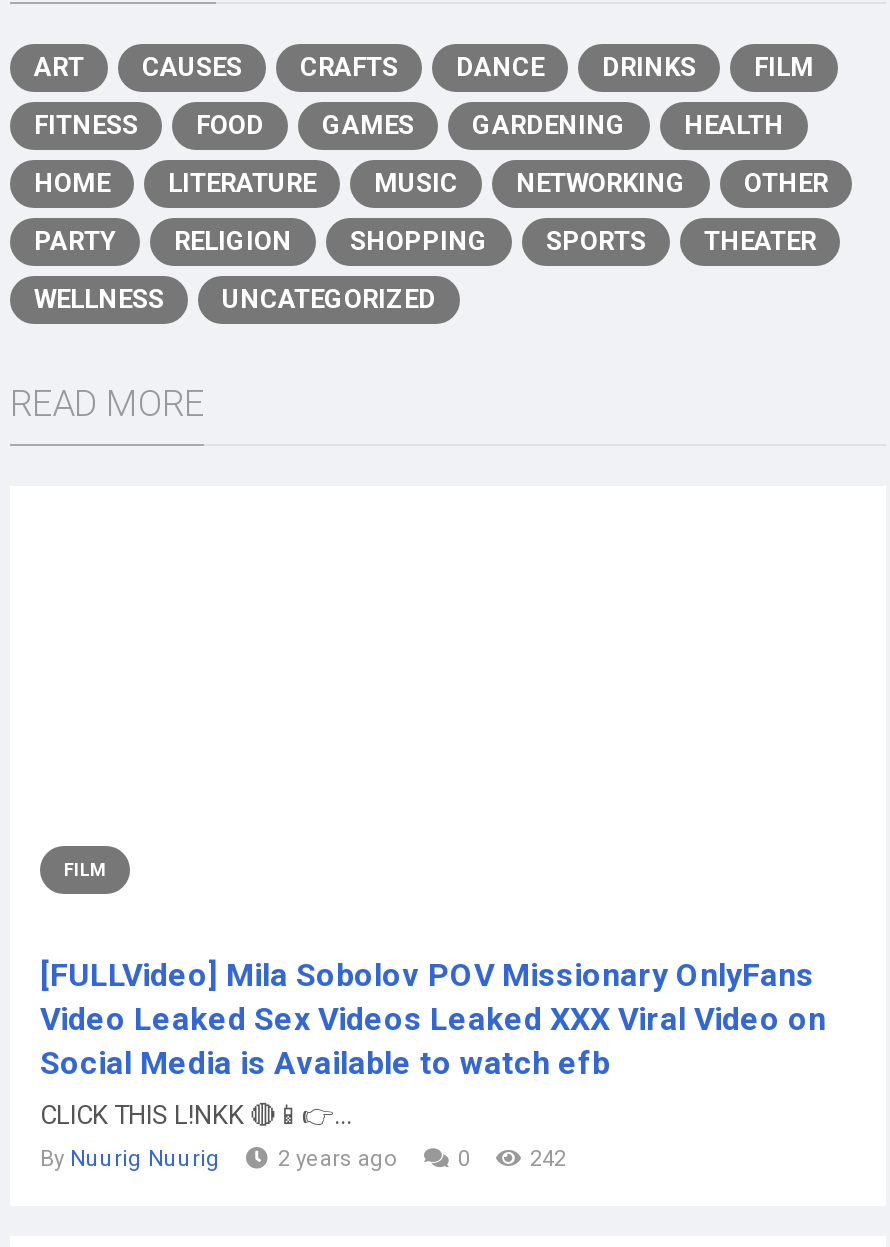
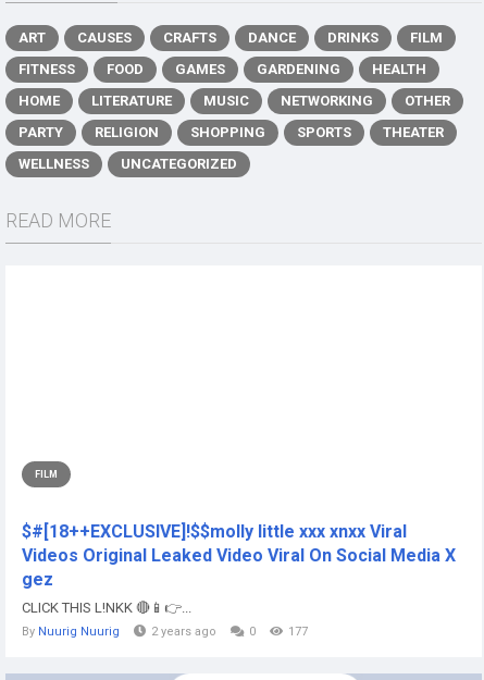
[40,956,826,1082] [FULLVideo] Mila Sobolov POV Missionary OnlyFans | Video Leaked Sex Videos Leaked XXX Viral Video on | Social Media is Available to watch efb -> [22,521,456,590] $#[18++EXCLUSIVE]!$$molly little xxx xnxx Viral | Videos Original Leaked Video Viral On Social Media X | gez
[530,1146,566,1172] 242 -> [288,625,308,639] 177

